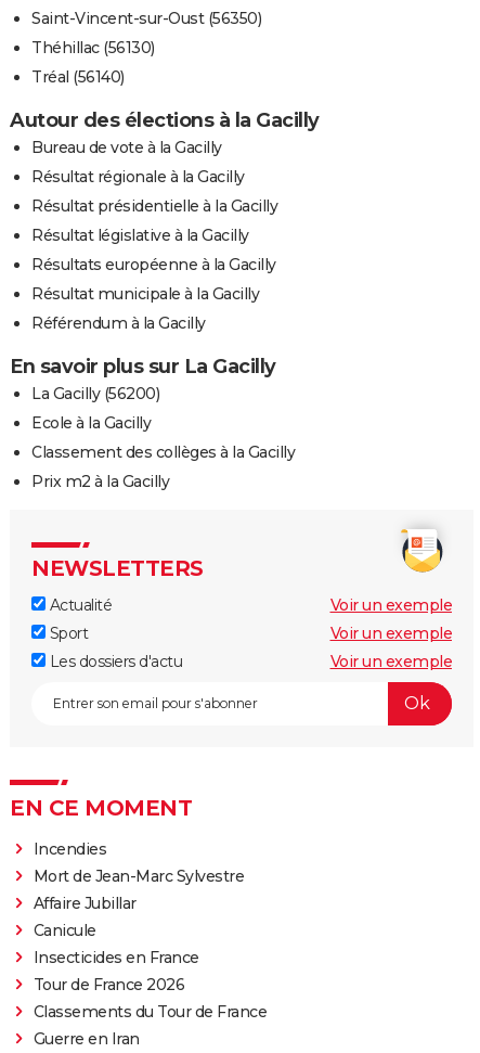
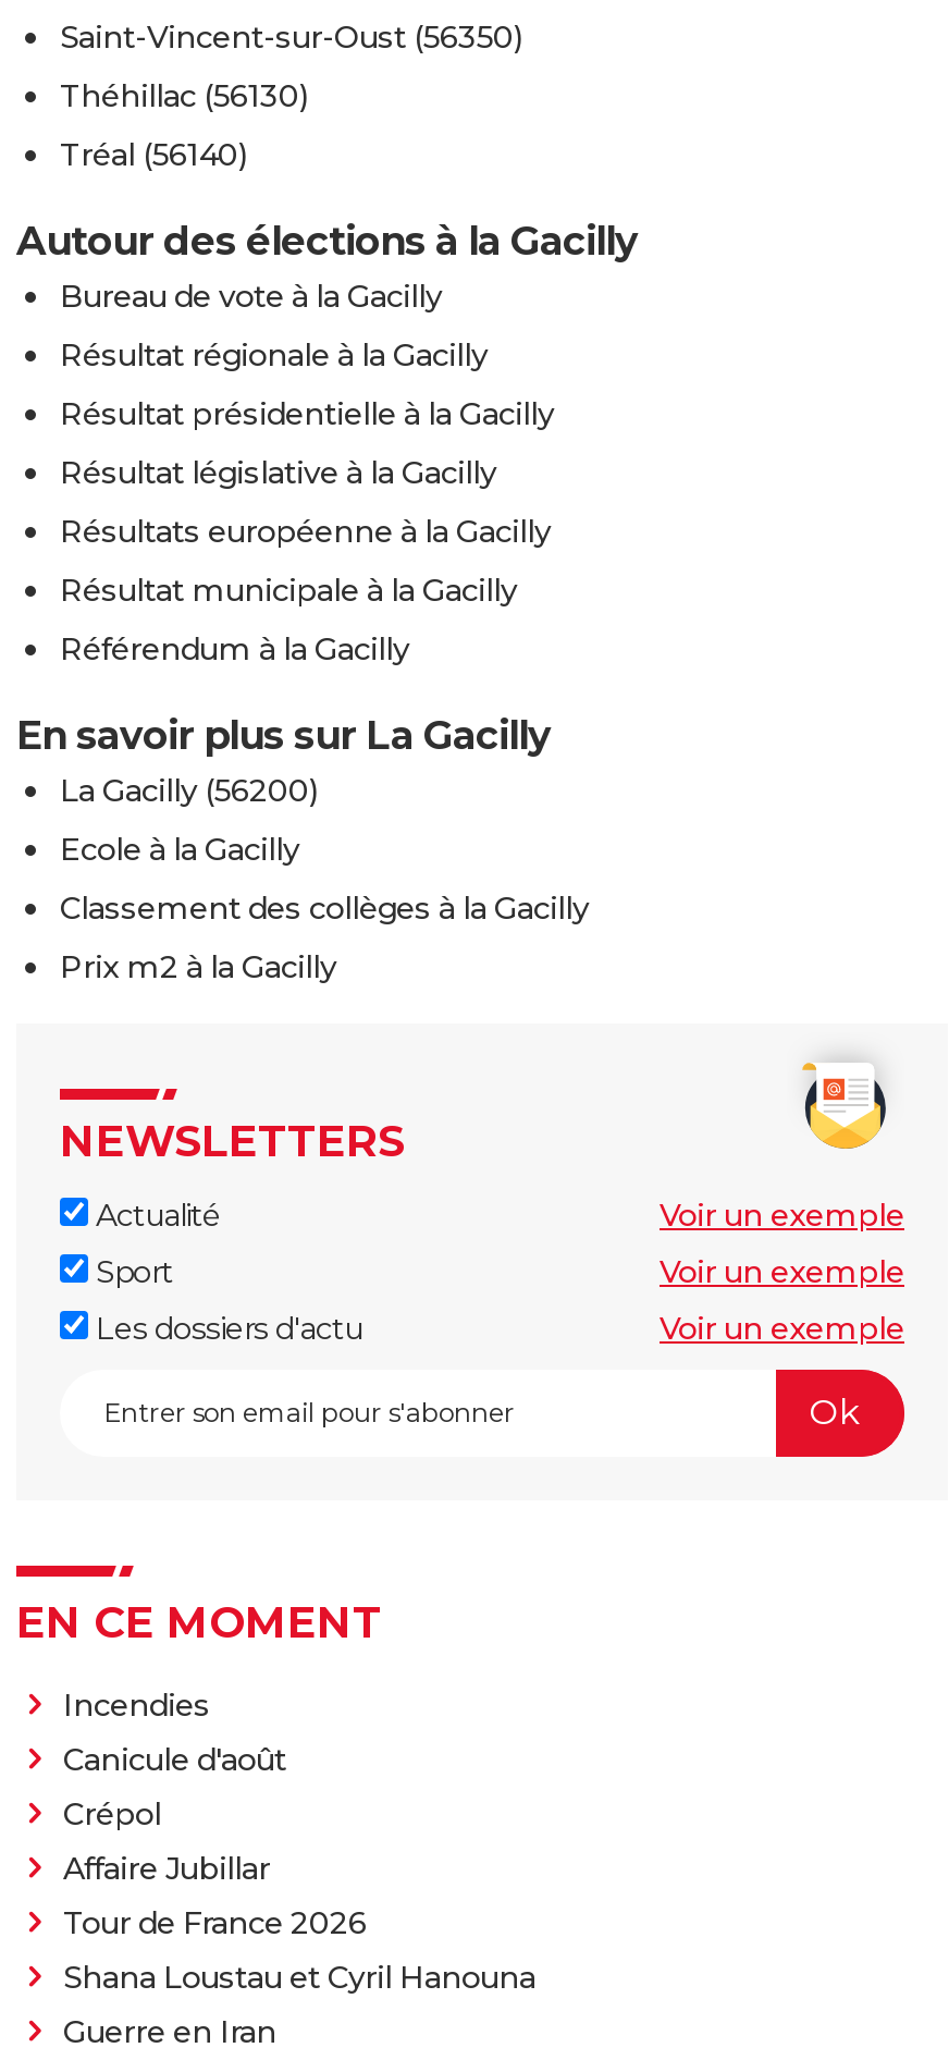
[33,866,244,885] Mort de Jean-Marc Sylvestre -> [63,1739,286,1832] Canicule d'août | Crépol
moved [33,893,136,913] -> [63,1848,270,1887]: Affaire Jubillar
[33,920,199,967] Canicule | Insecticides en France -> none
[33,1001,267,1021] Classements du Tour de France -> [63,1957,535,1996] Shana Loustau et Cyril Hanouna

